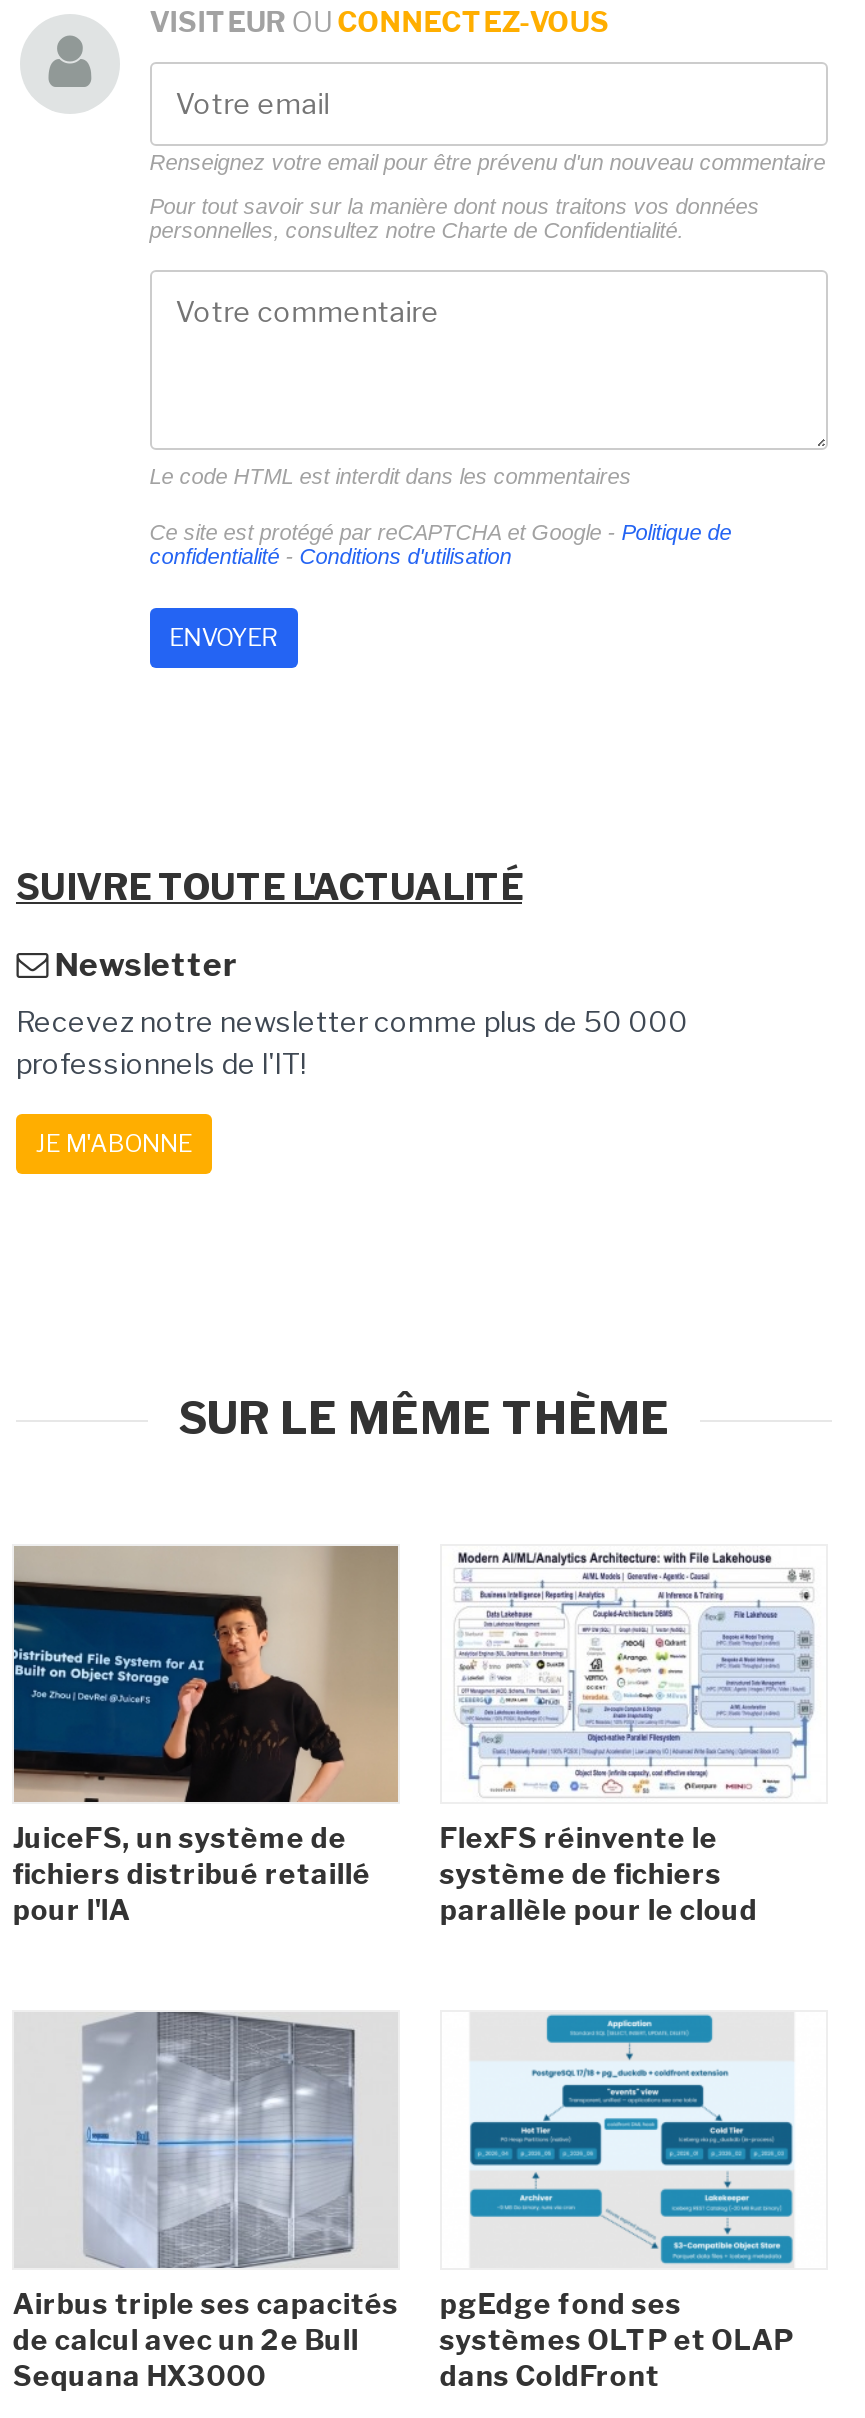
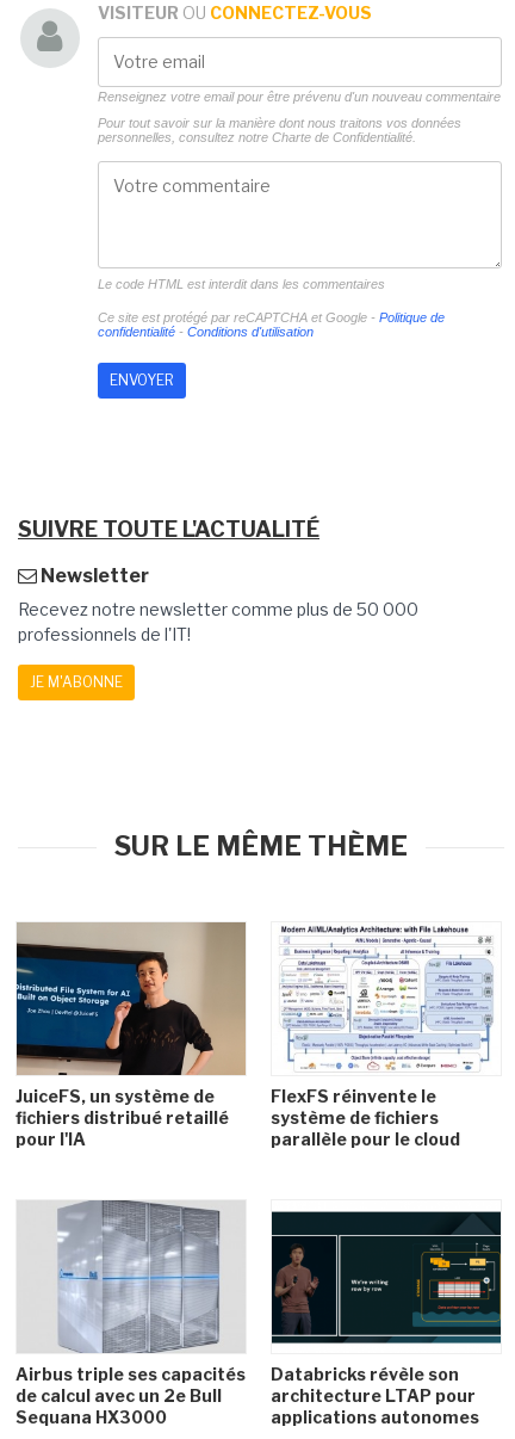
[440,2012,826,2392] [image] | pgEdge fond ses | systèmes OLTP et OLAP | dans ColdFront -> [270,1202,502,1427] [image] | Databricks révèle son | architecture LTAP pour | applications autonomes

